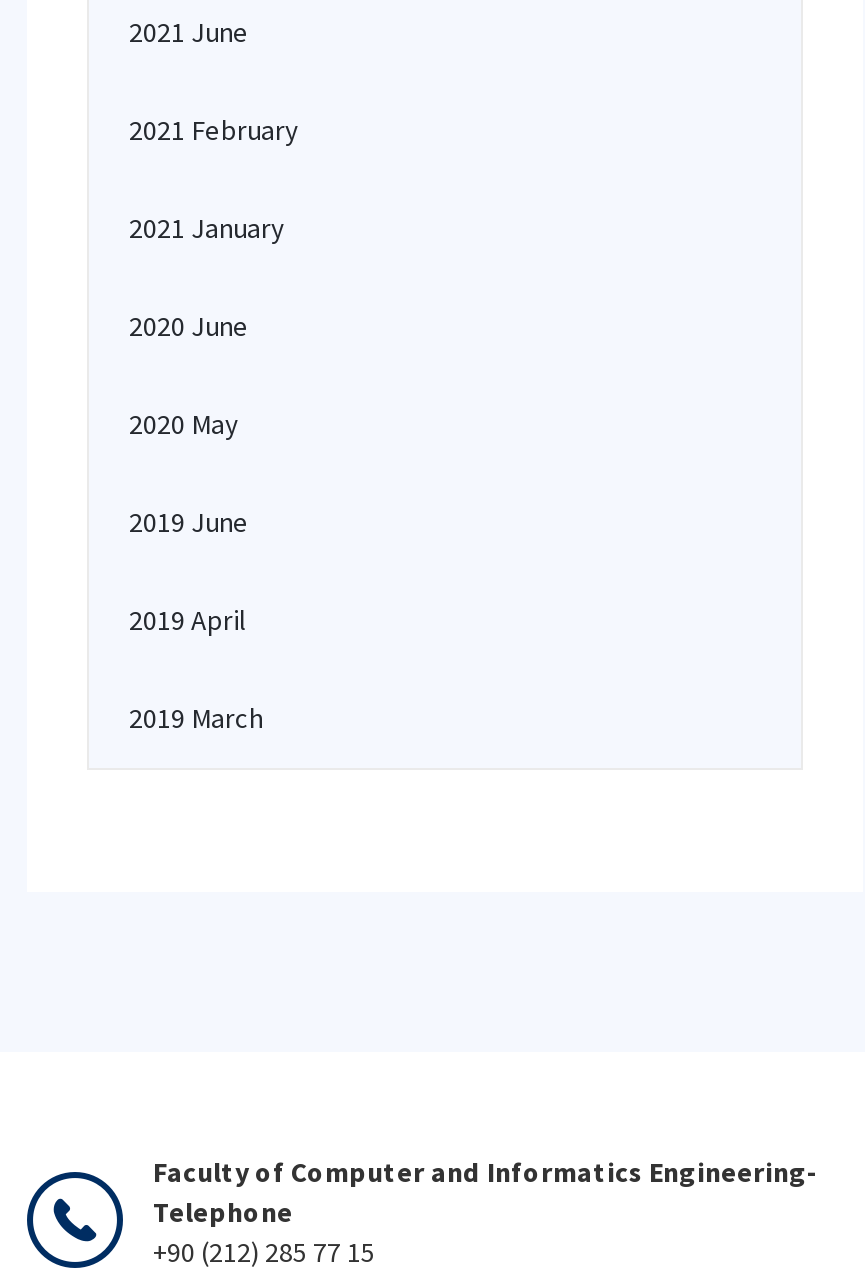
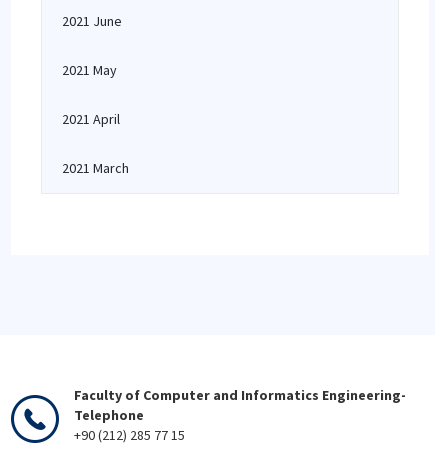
[129,112,299,736] 2021 February | 2021 January | 2020 June | 2020 May | 2019 June | 2019 April | 2019 March -> [62,61,129,177] 2021 May | 2021 April | 2021 March

